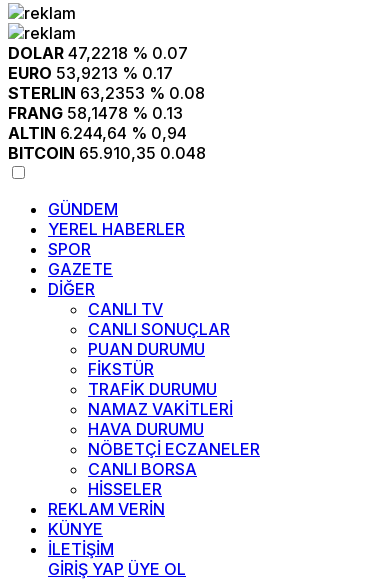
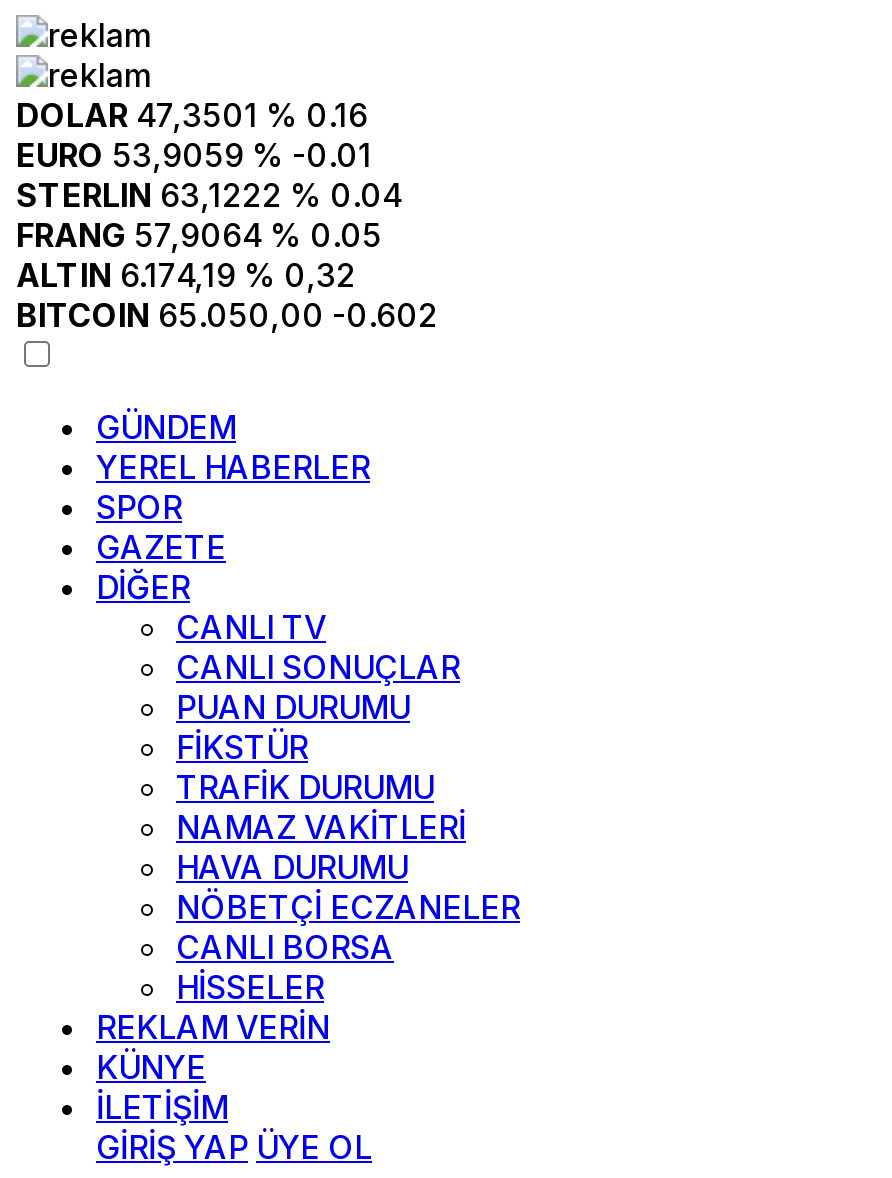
[8,43,188,63] DOLAR 47,2218 % 0.07 -> [16,95,368,135] DOLAR 47,3501 % 0.16
[8,63,173,83] EURO 53,9213 % 0.17 -> [16,135,372,175] EURO 53,9059 % -0.01
[8,83,205,103] STERLIN 63,2353 % 0.08 -> [16,175,402,215] STERLIN 63,1222 % 0.04
[8,103,183,123] FRANG 58,1478 % 0.13 -> [16,215,382,255] FRANG 57,9064 % 0.05
[8,123,187,143] ALTIN 6.244,64 % 0,94 -> [16,255,356,295] ALTIN 6.174,19 % 0,32
[8,143,206,163] BITCOIN 65.910,35 0.048 -> [16,295,438,335] BITCOIN 65.050,00 -0.602

